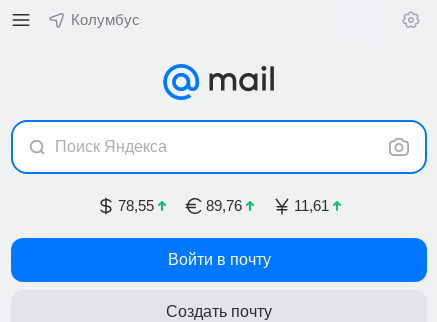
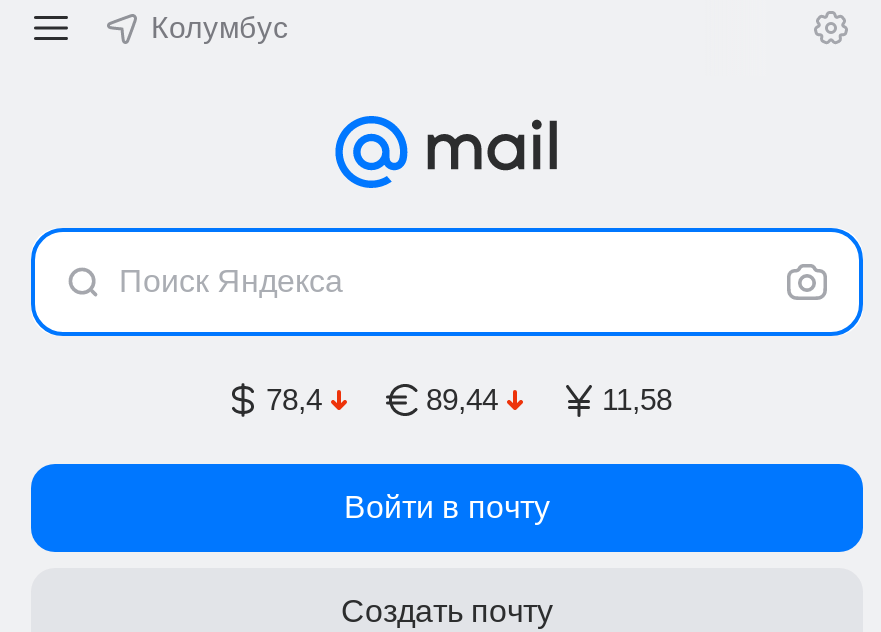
[117,197,153,214] 78,55 -> [266,382,322,416] 78,4
[205,197,241,214] 89,76 -> [426,382,498,416] 89,44
[293,197,328,214] 11,61 -> [602,382,672,416] 11,58

